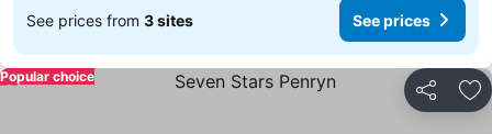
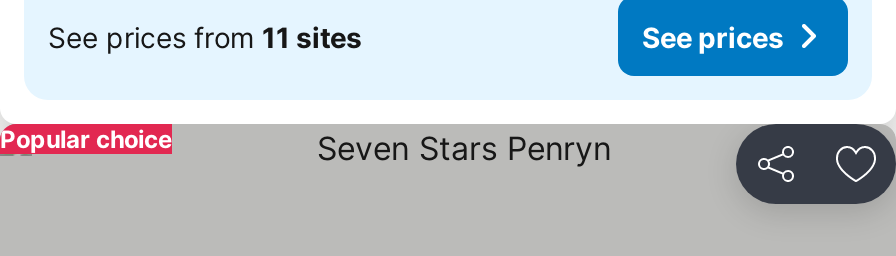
[26,10,193,29] See prices from 3 sites -> [48,19,362,53] See prices from 11 sites

